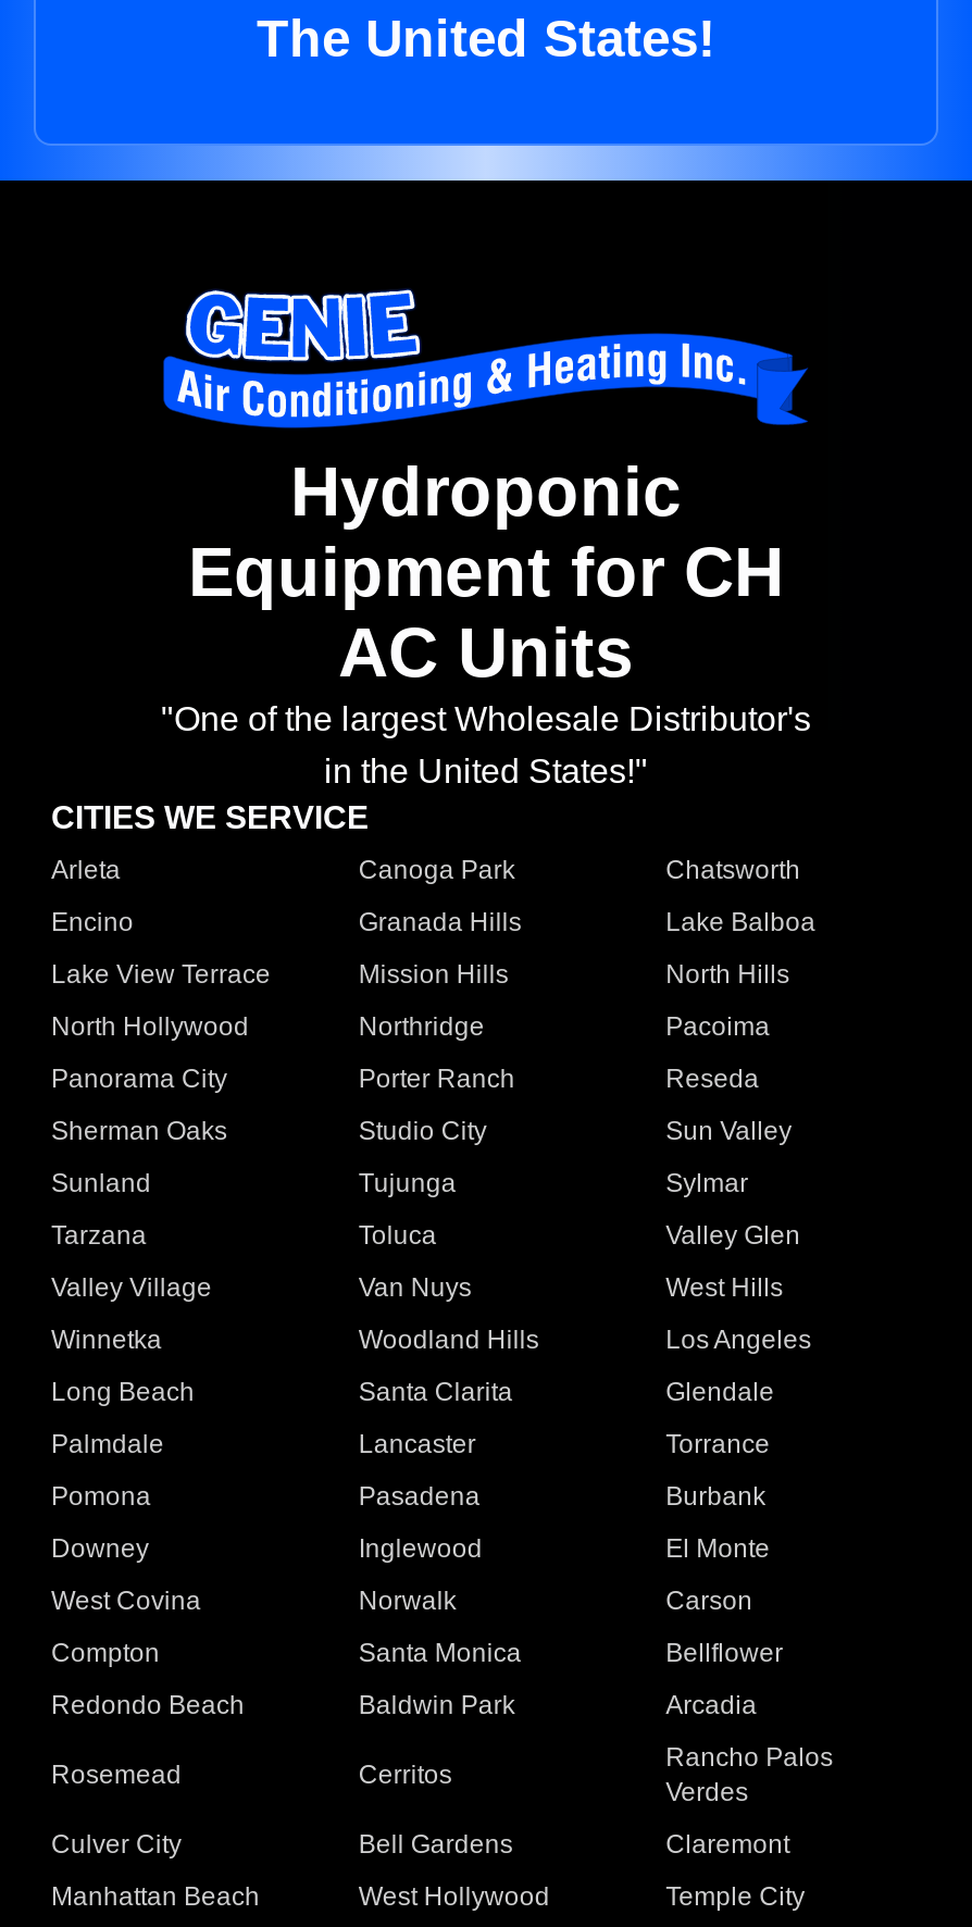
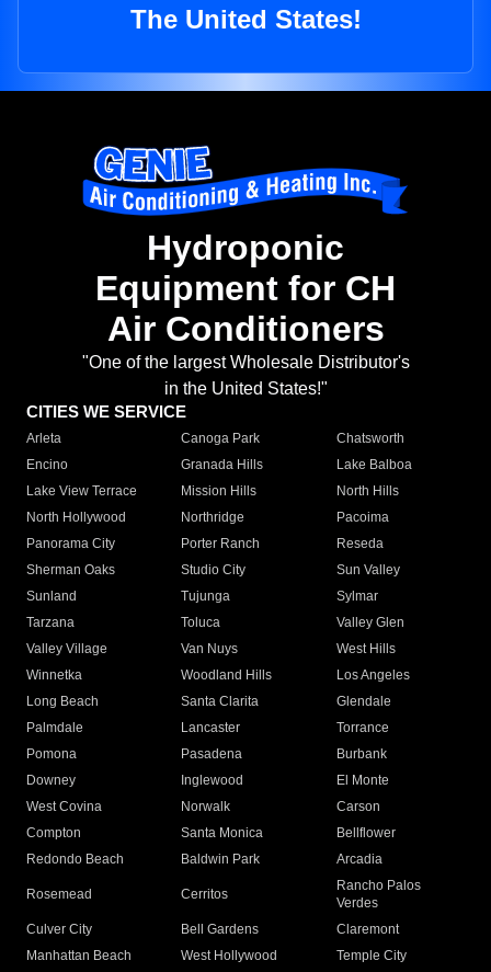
[338,614,634,692] AC Units -> [107,309,384,349] Air Conditioners

